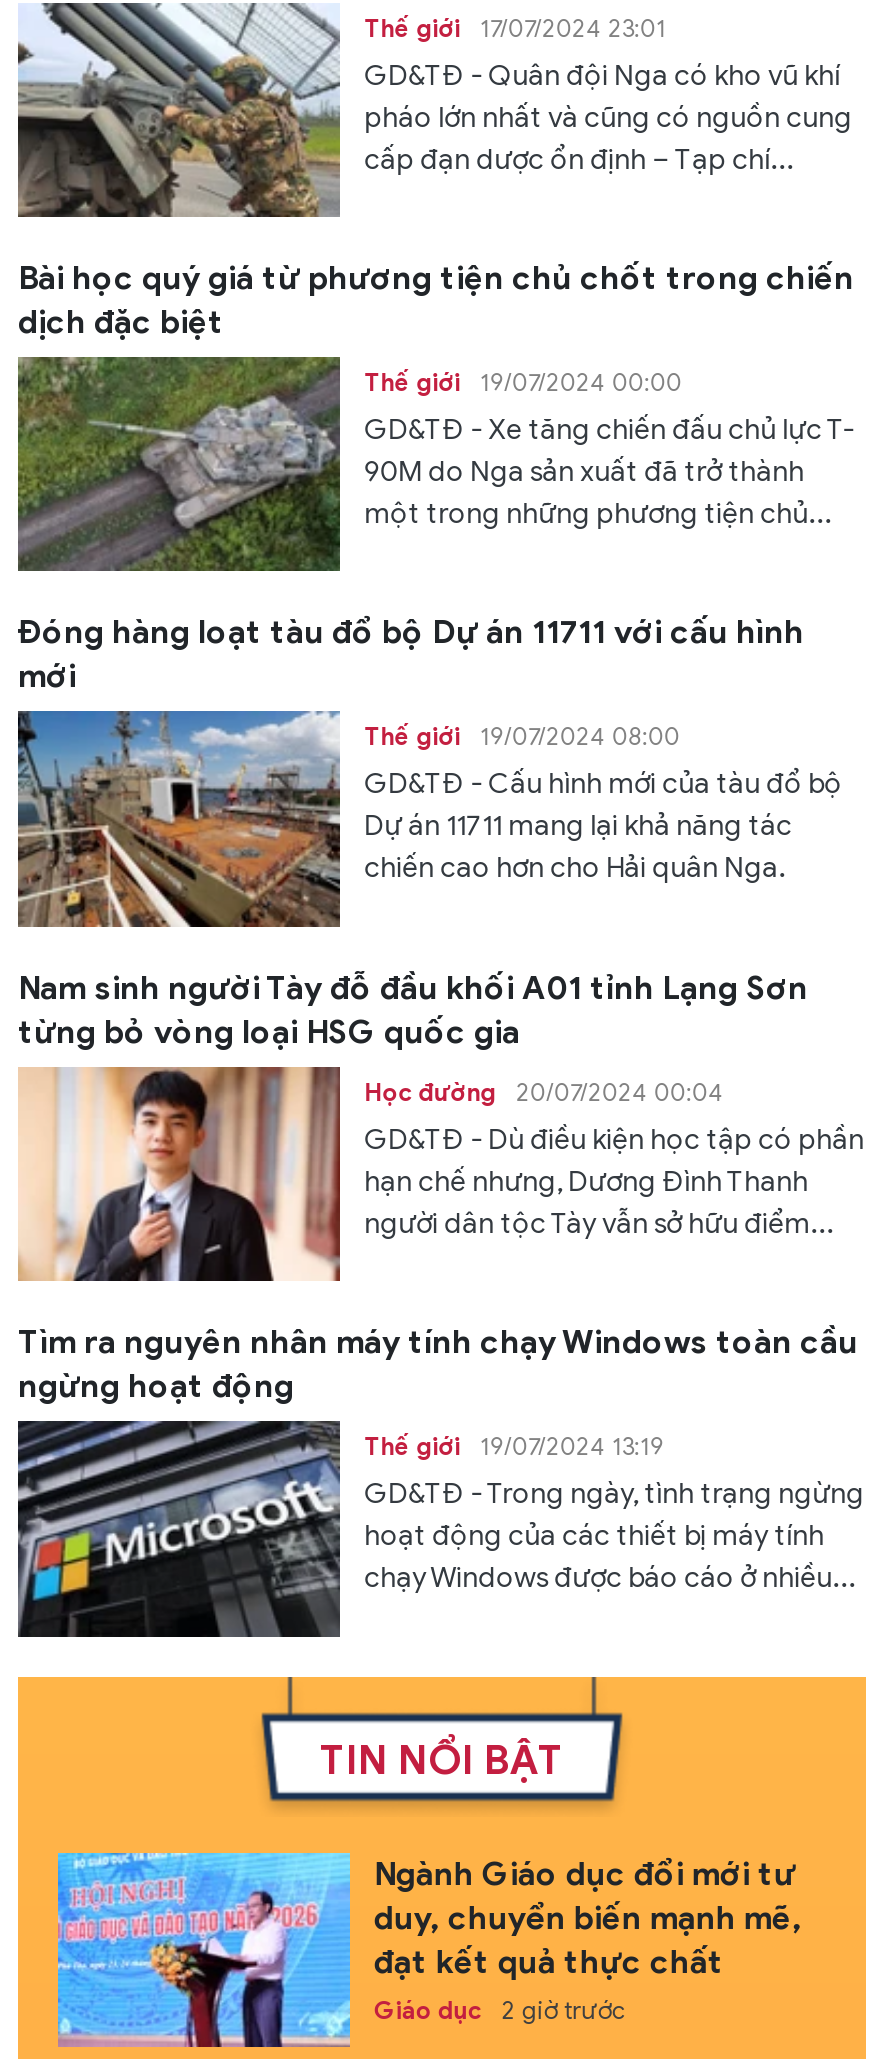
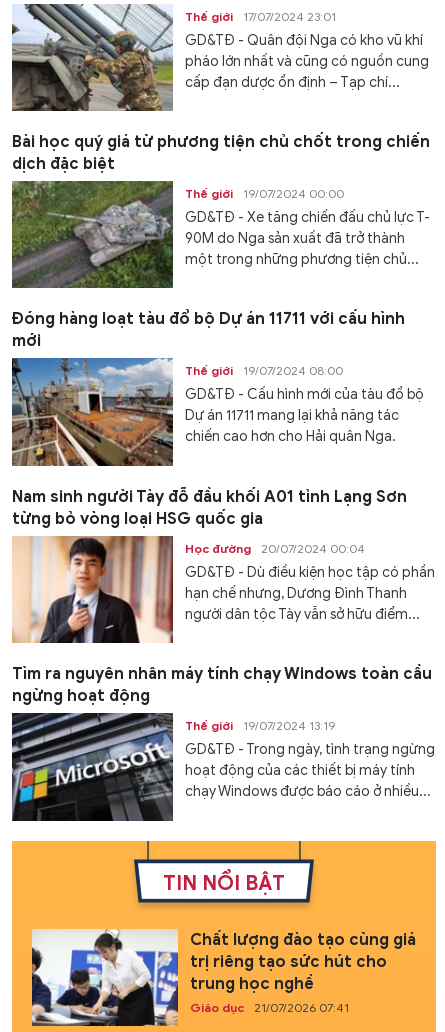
[56,1851,802,2049] [image] | Ngành Giáo dục đổi mới tư | duy, chuyển biến mạnh mẽ, | đạt kết quả thực chất -> [31,928,416,1027] [image] | Chất lượng đào tạo cùng giá | trị riêng tạo sức hút cho | trung học nghề
[374,1994,626,2024] Giáo dục 2 giờ trước -> [190,1000,349,1015] Giáo dục 21/07/2026 07:41

